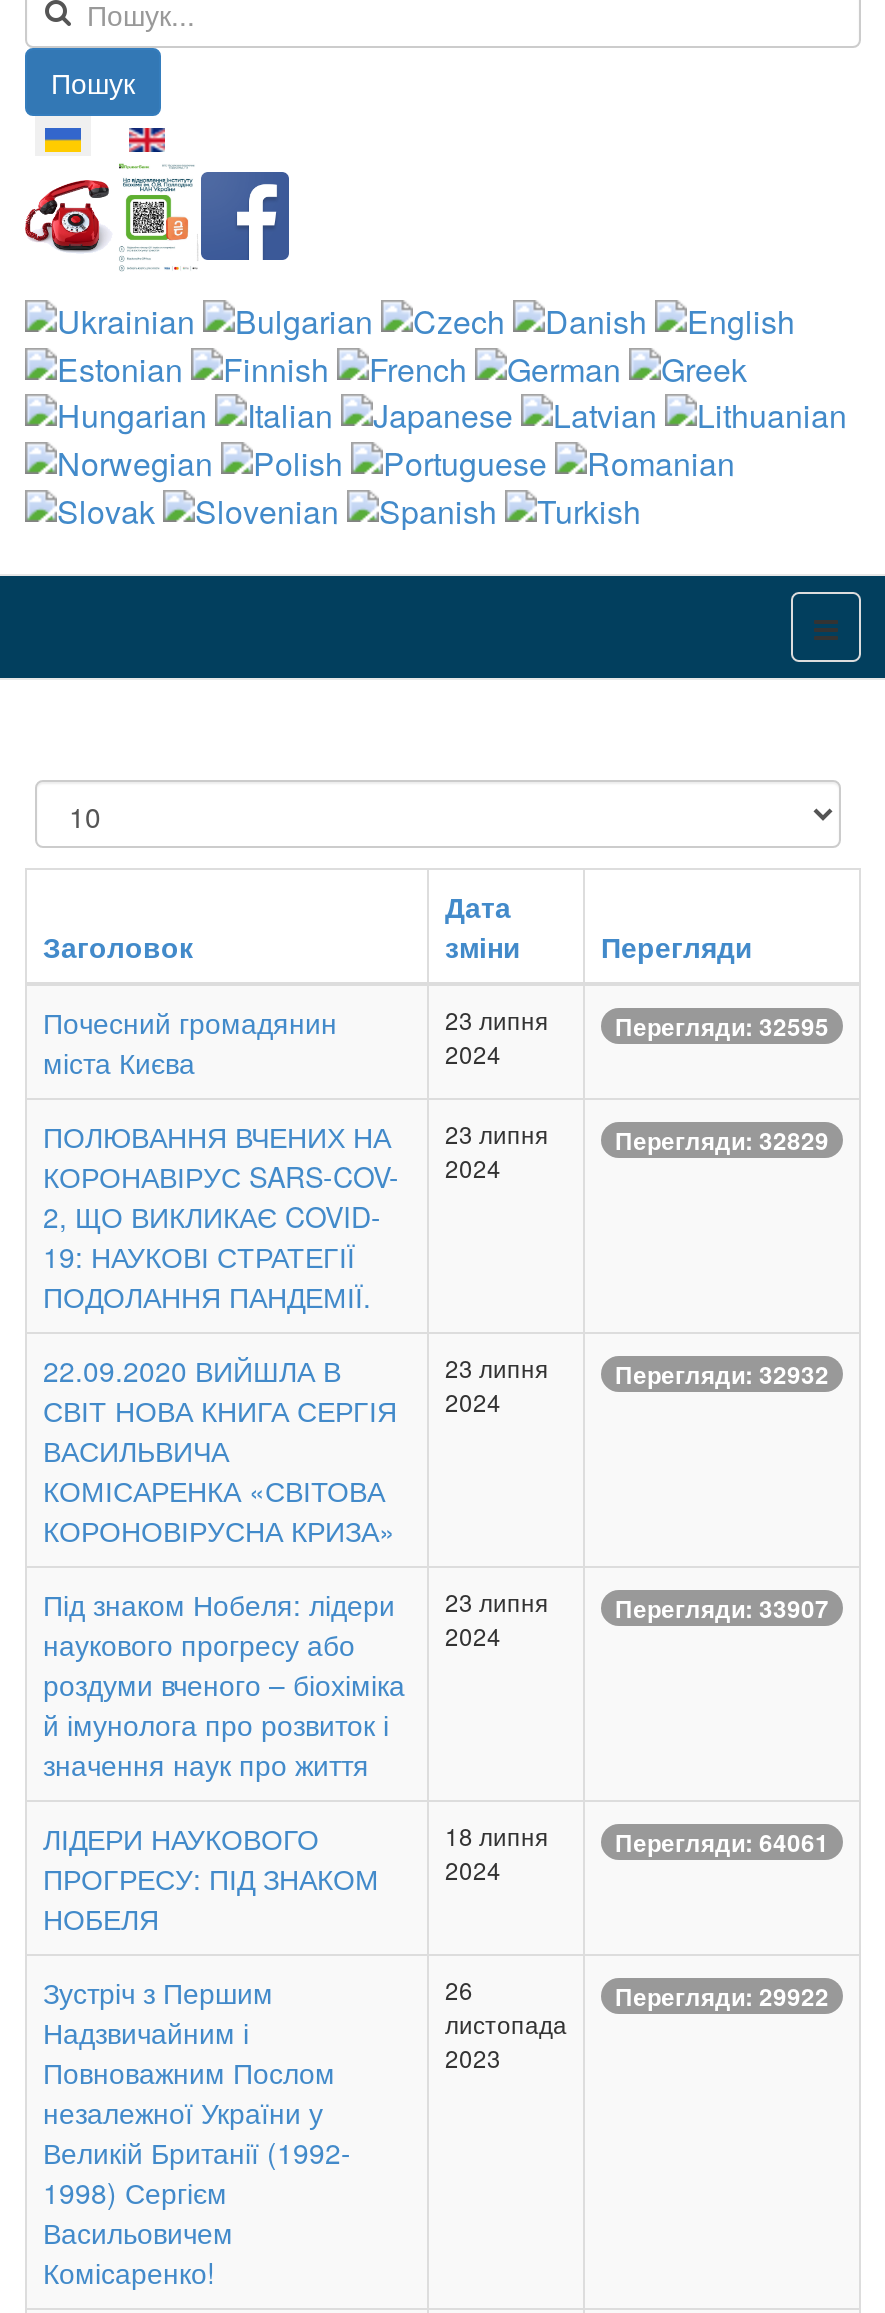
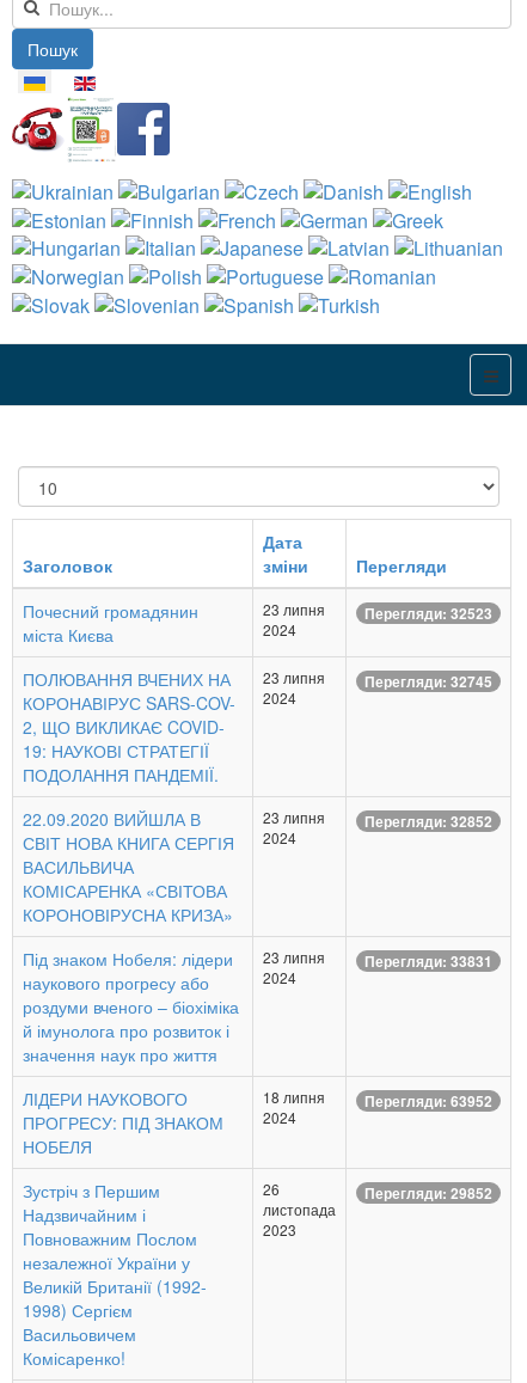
[445,1002,829,1045] 23 липня Перегляди: 32595 -> [263,599,492,624] 23 липня Перегляди: 32523
[43,1116,829,1159] ПОЛЮВАННЯ ВЧЕНИХ НА 23 липня Перегляди: 32829 -> [23,667,492,693] ПОЛЮВАННЯ ВЧЕНИХ НА 23 липня Перегляди: 32745
[445,1350,829,1393] 23 липня Перегляди: 32932 -> [263,807,492,832] 23 липня Перегляди: 32852
[43,1584,829,1627] Під знаком Нобеля: лідери 23 липня Перегляди: 33907 -> [23,947,492,972] Під знаком Нобеля: лідери 23 липня Перегляди: 33831
[445,1818,829,1861] 18 липня Перегляди: 64061 -> [263,1087,492,1112] 18 липня Перегляди: 63952
[615,1979,829,2015] Перегляди: 29922 -> [364,1183,492,1204] Перегляди: 29852

